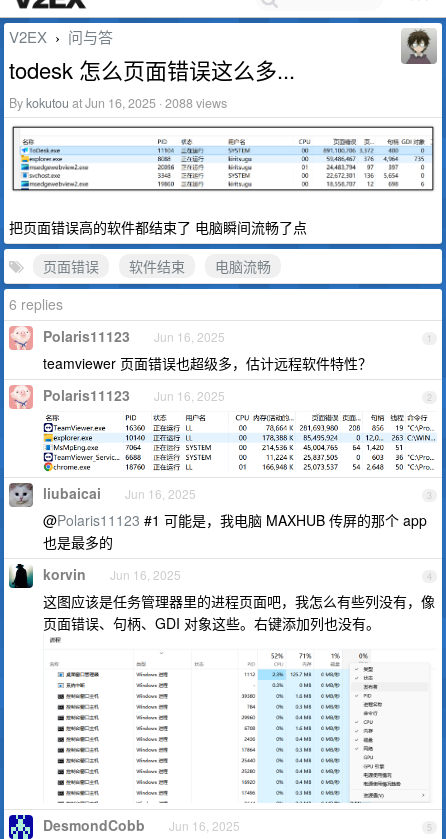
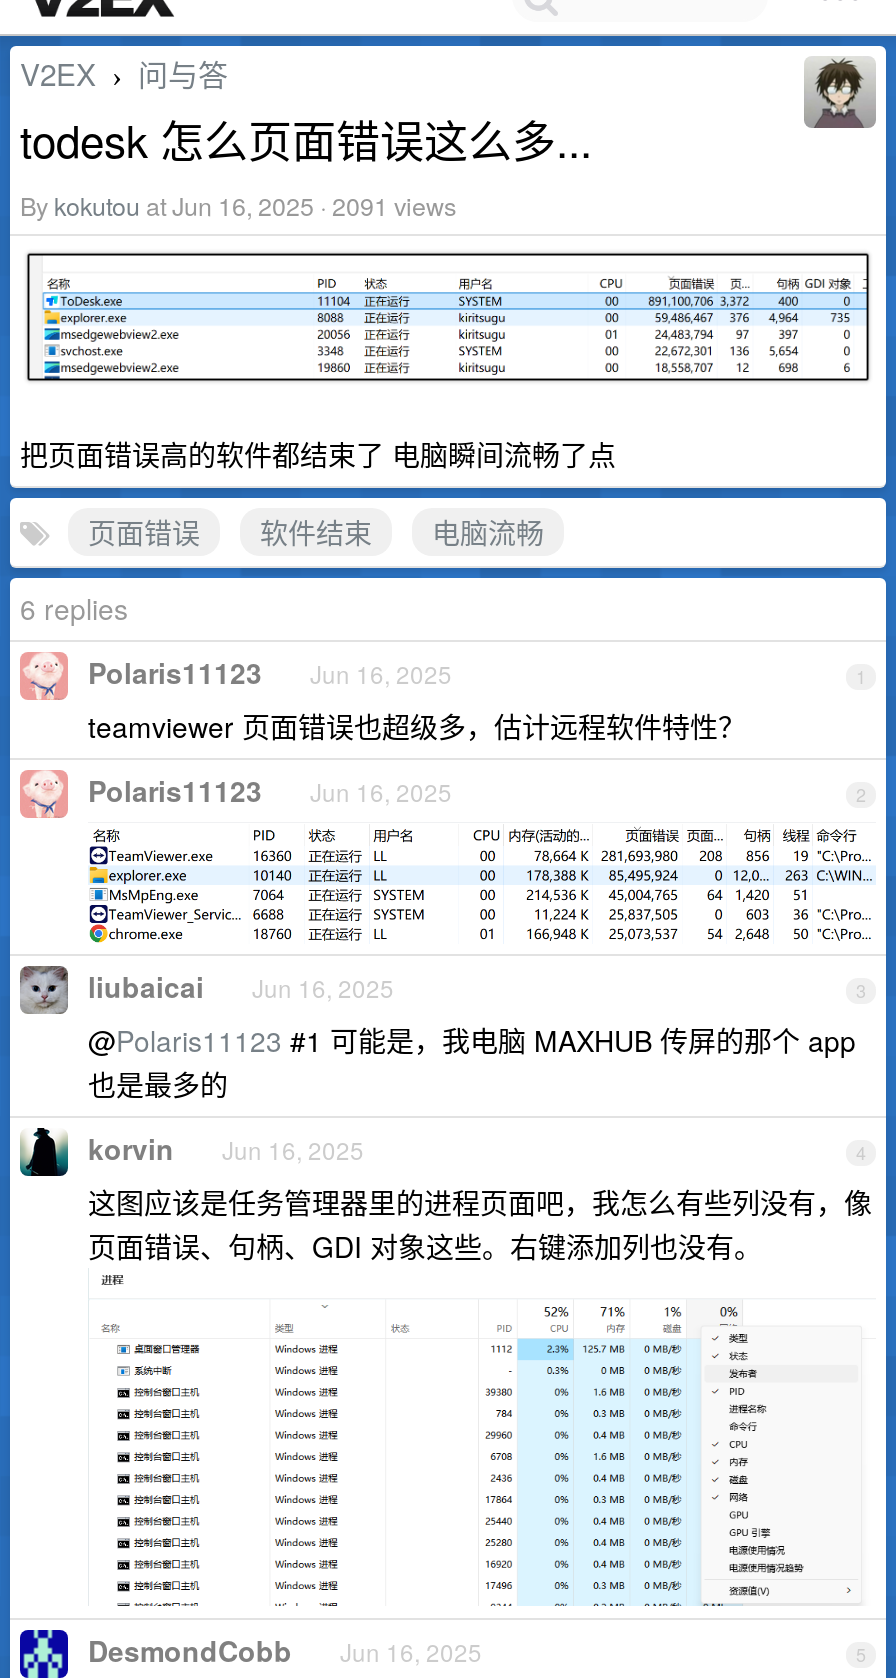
[9,94,227,112] By kokutou at Jun 16, 2025 · 2088 views -> [20,188,456,224] By kokutou at Jun 16, 2025 · 2091 views

